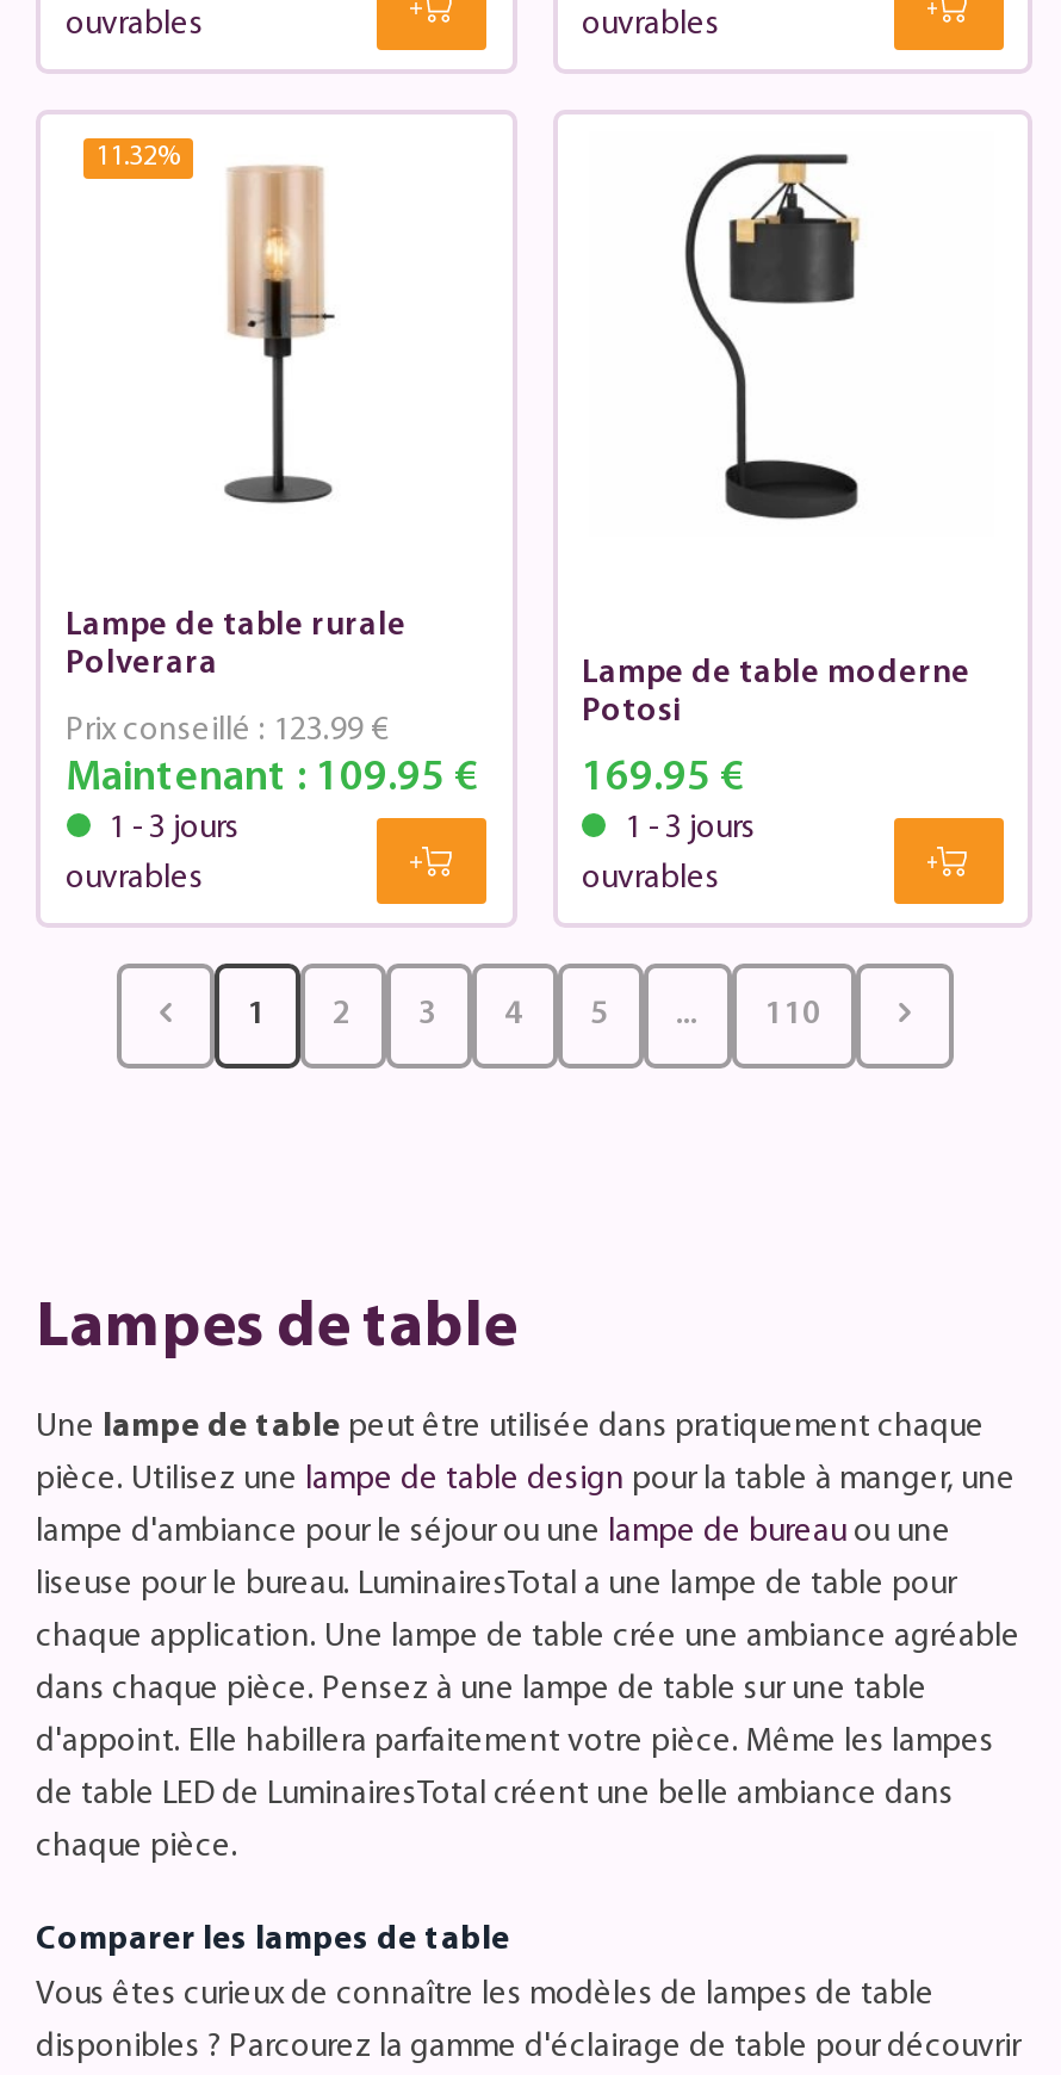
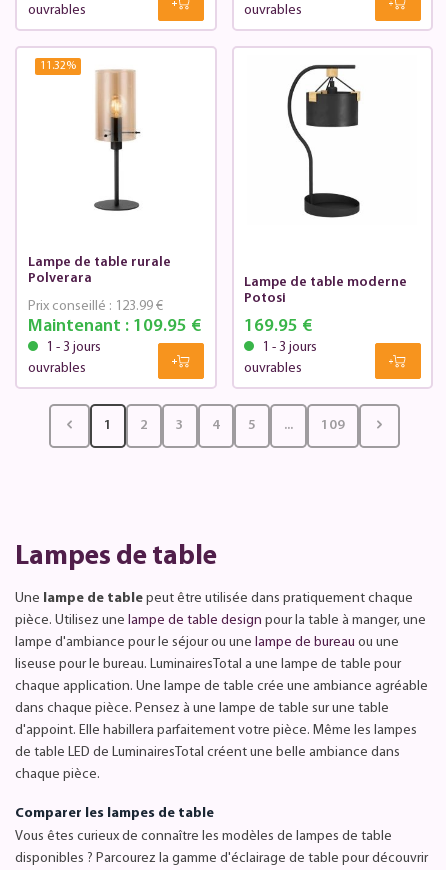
[764,998,821,1034] 110 -> [320,418,344,433] 109

